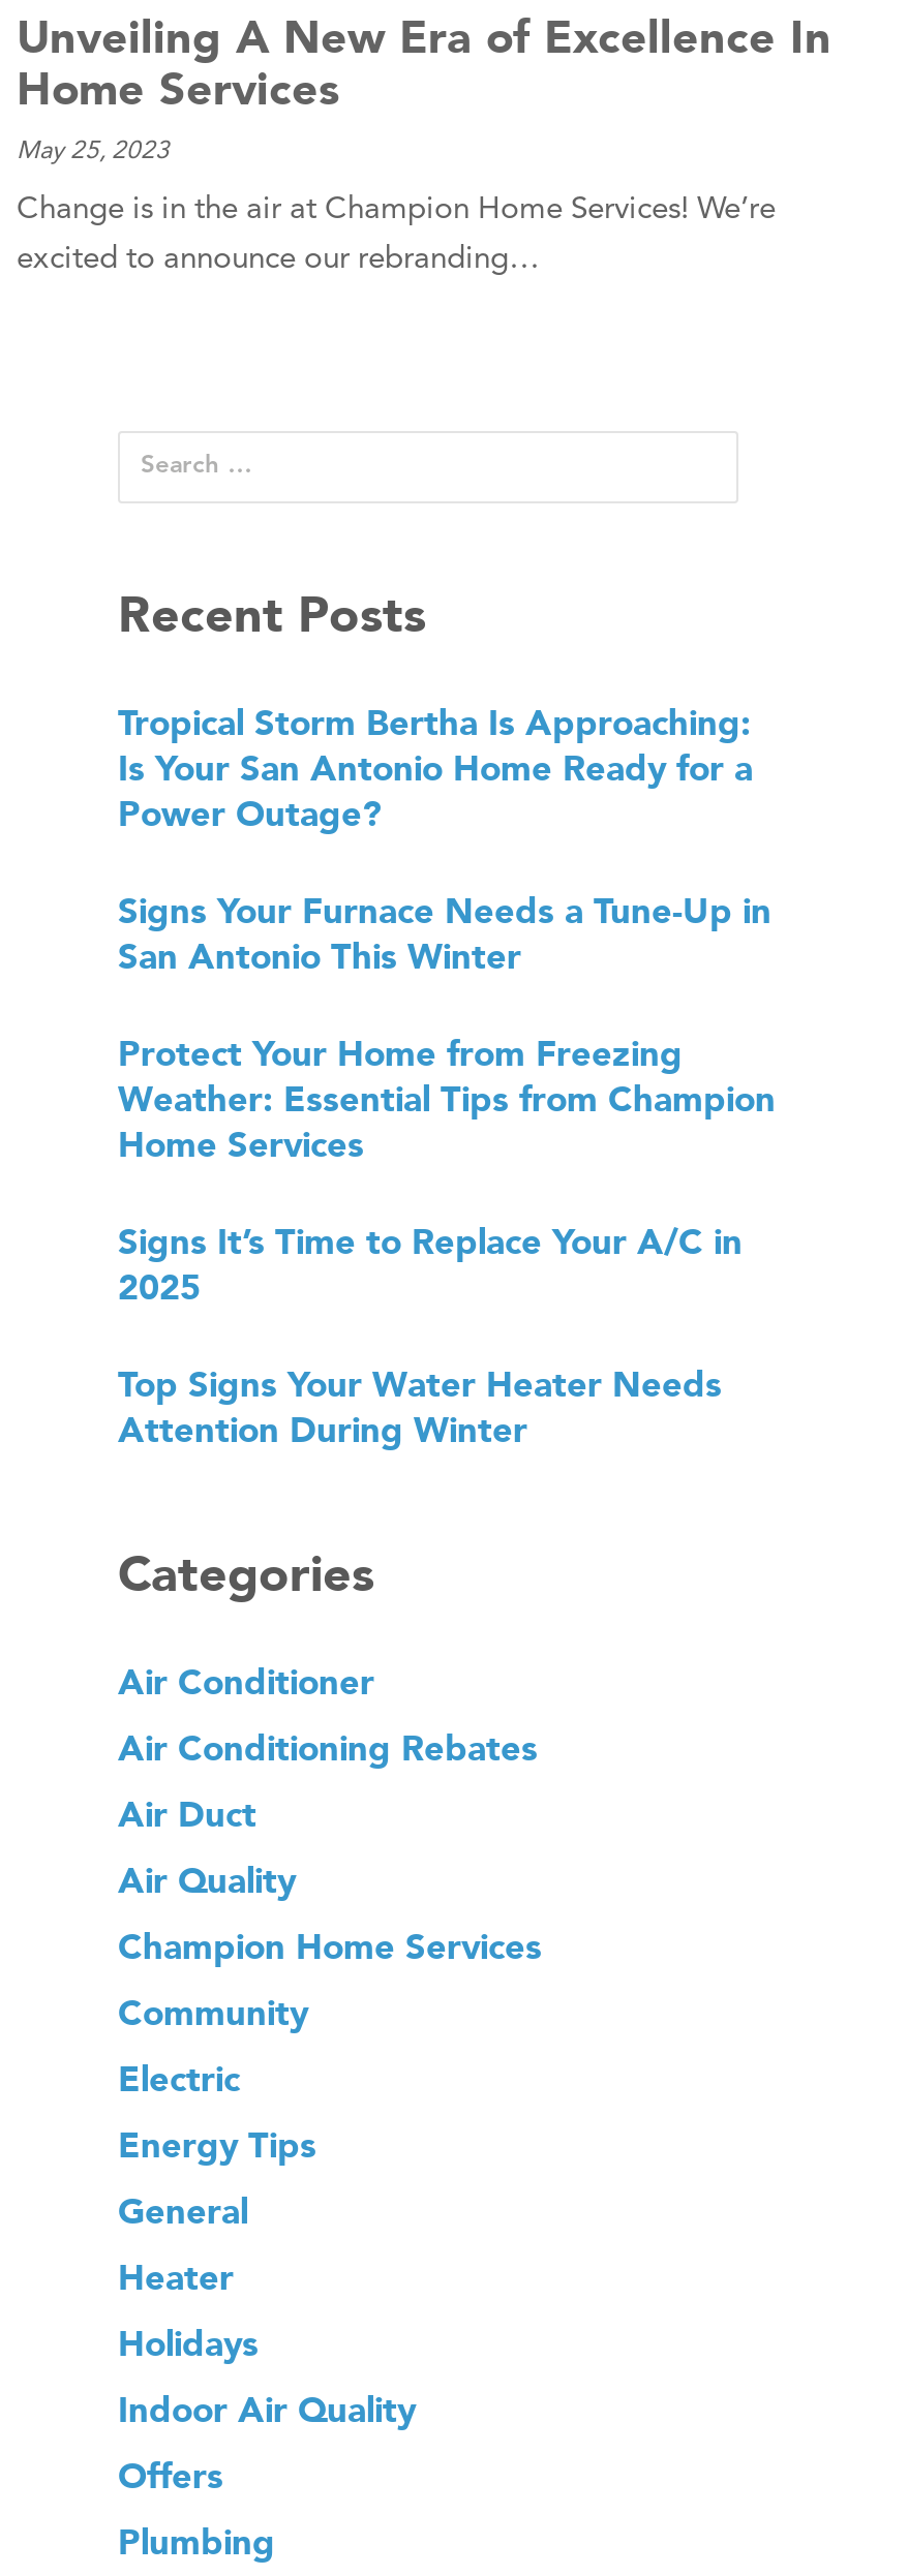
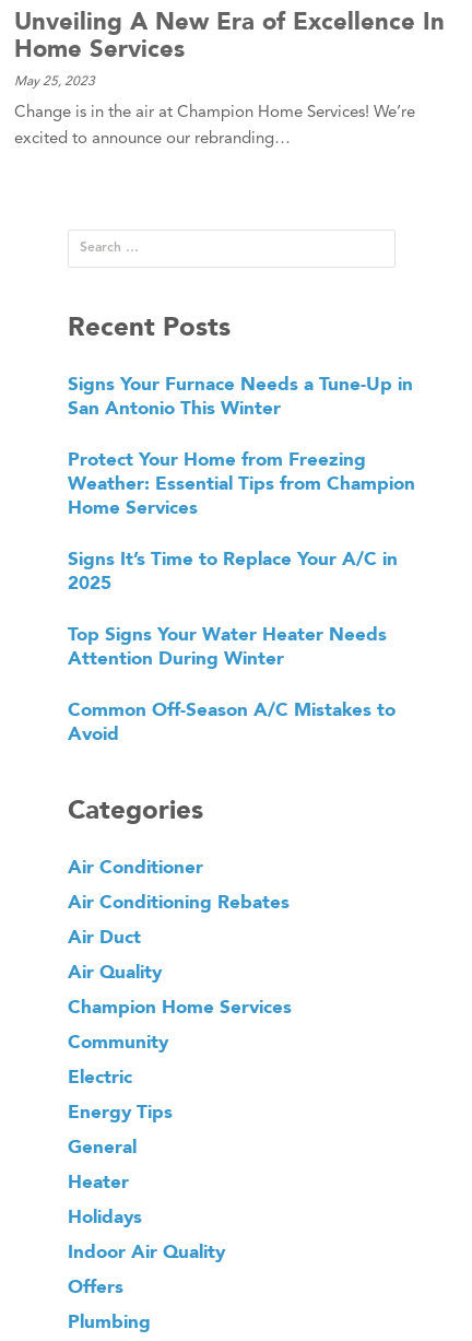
[118,701,753,834] Tropical Storm Bertha Is Approaching: | Is Your San Antonio Home Ready for a | Power Outage? -> none
moved [118,889,776,1450] -> [68,372,415,669]: Signs Your Furnace Needs a Tune-Up in | San Antonio This Winter | Protect Your Home from Freezing | ... | Top Signs Your Water Heater Needs | Attention During Winter
none -> [68,698,396,744] Common Off-Season A/C Mistakes to | Avoid

